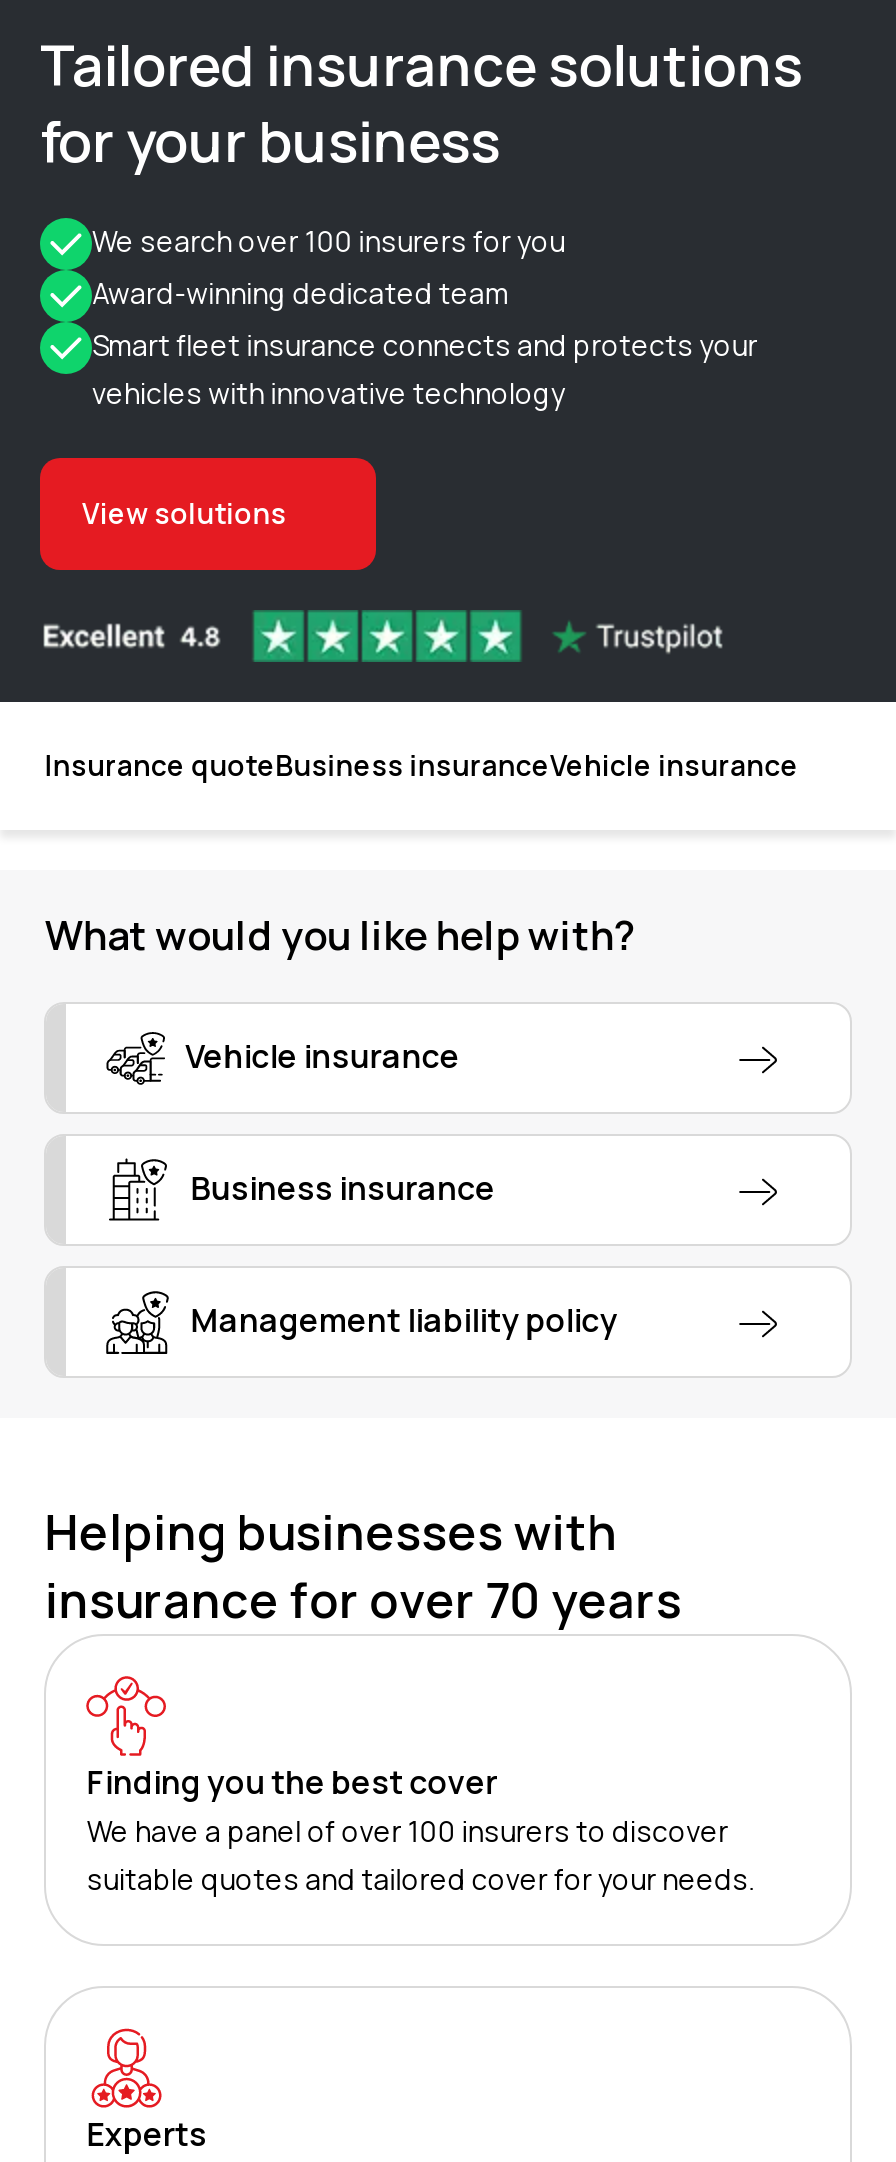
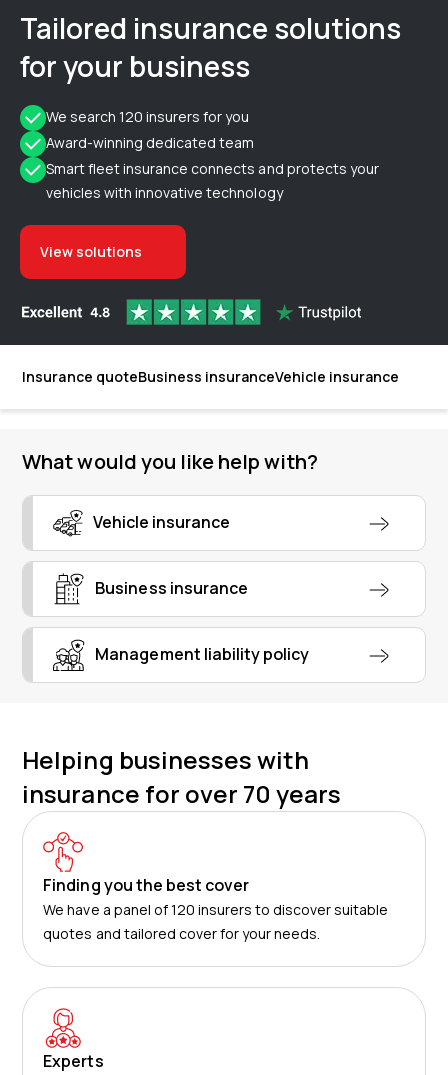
[92,222,565,260] We search over 100 insurers for you -> [46,107,249,126] We search 120 insurers for you
[87,1812,754,1898] We have a panel of over 100 insurers to discover | suitable quotes and tailored cover for your needs. -> [43,900,388,943] We have a panel of 120 insurers to discover suitable | quotes and tailored cover for your needs.

